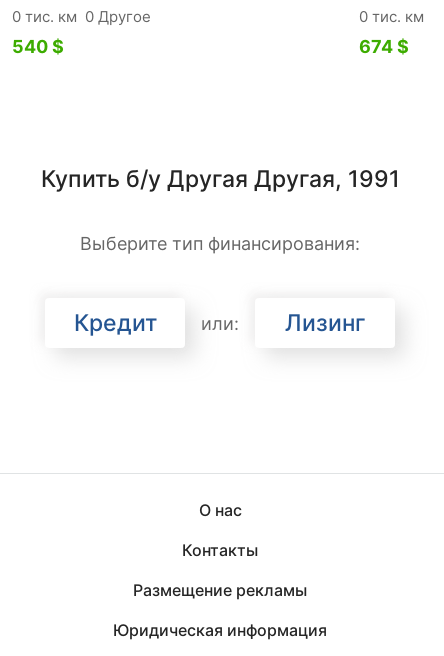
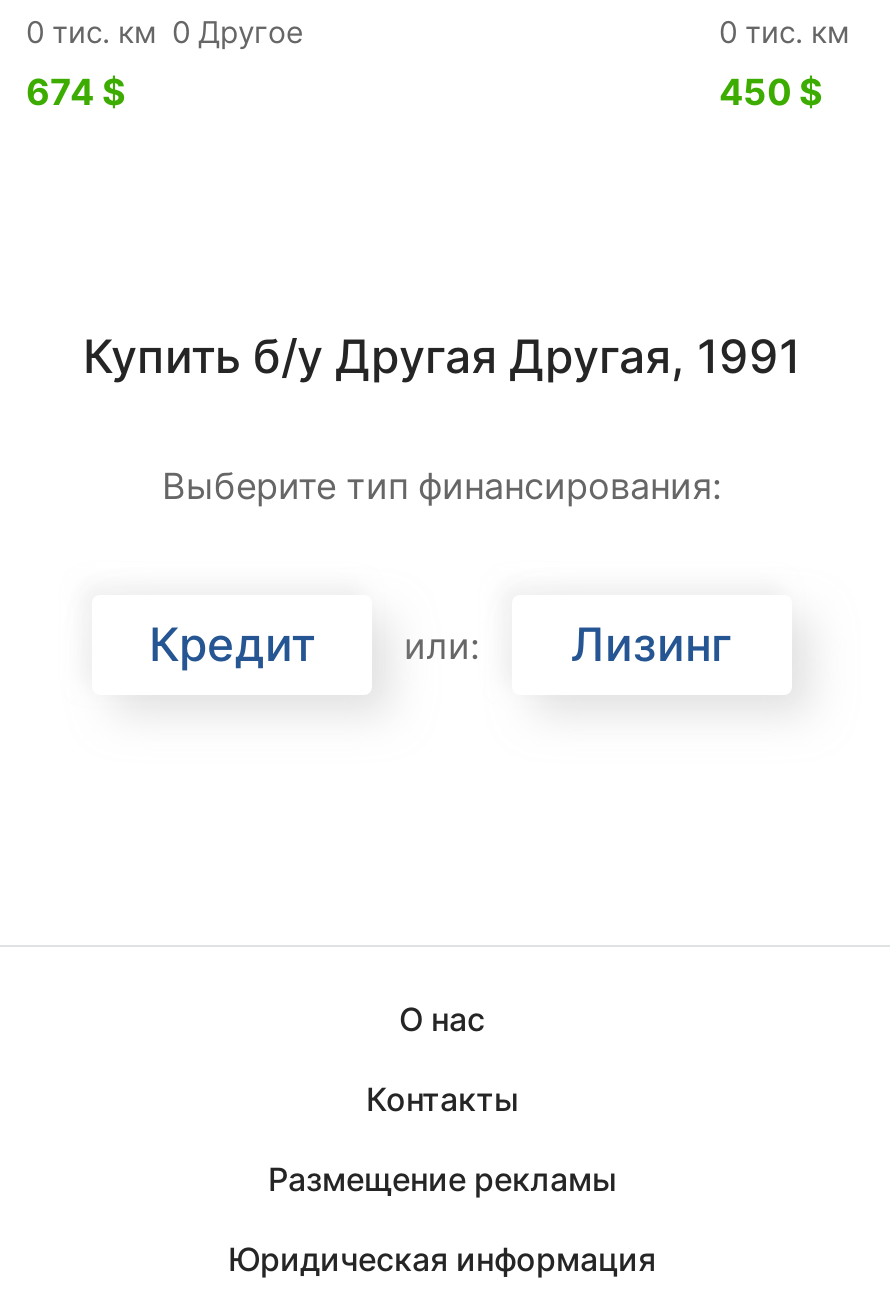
[12,36,64,57] 540 $ -> [26,70,126,112] 674 $
[358,36,408,57] 674 $ -> [719,70,823,112] 450 $

